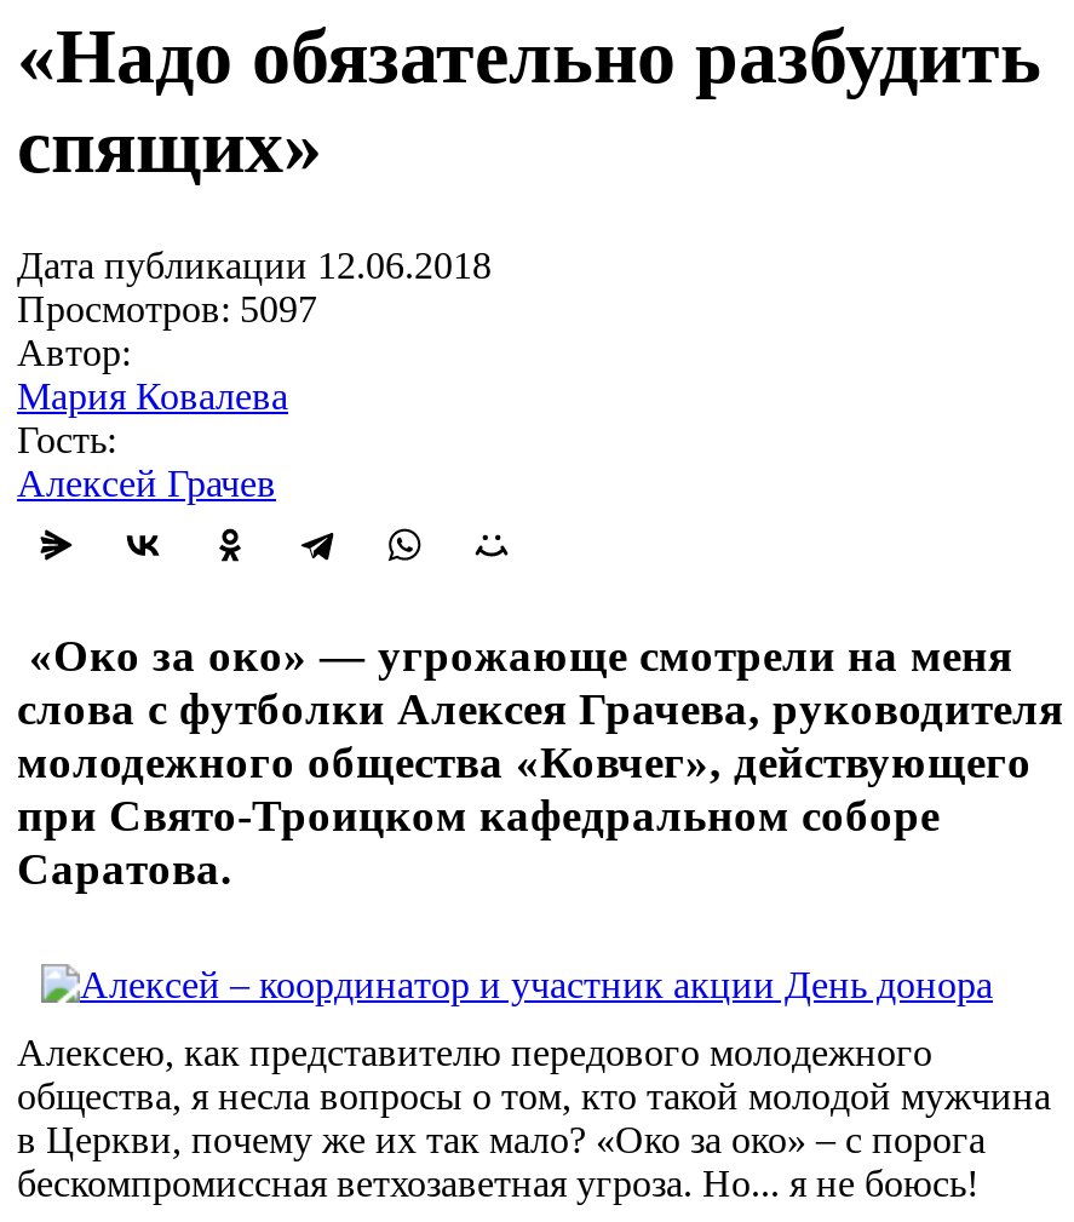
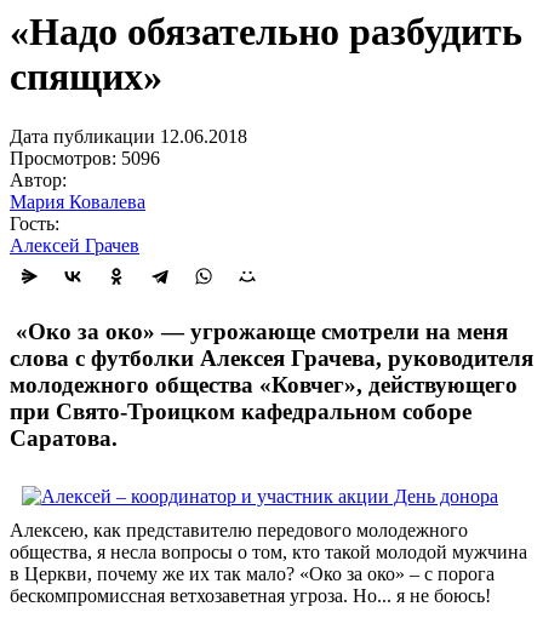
[17,288,317,329] Просмотров: 5097 -> [10,148,160,168] Просмотров: 5096

